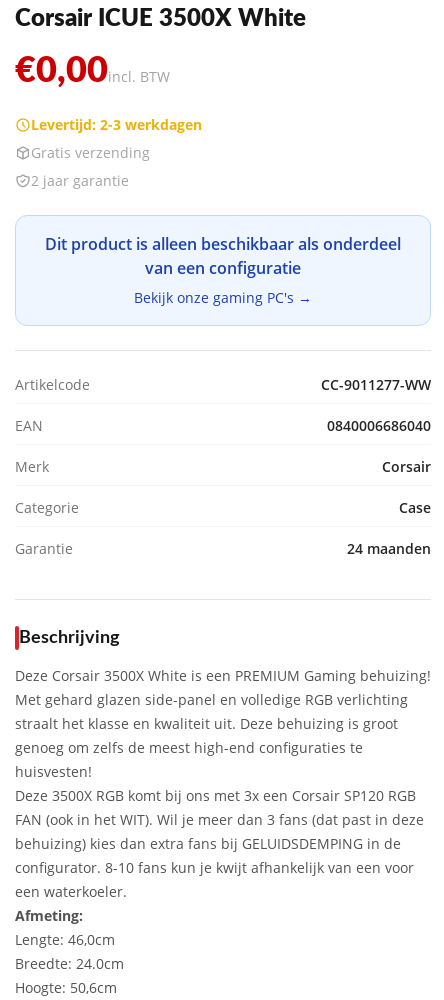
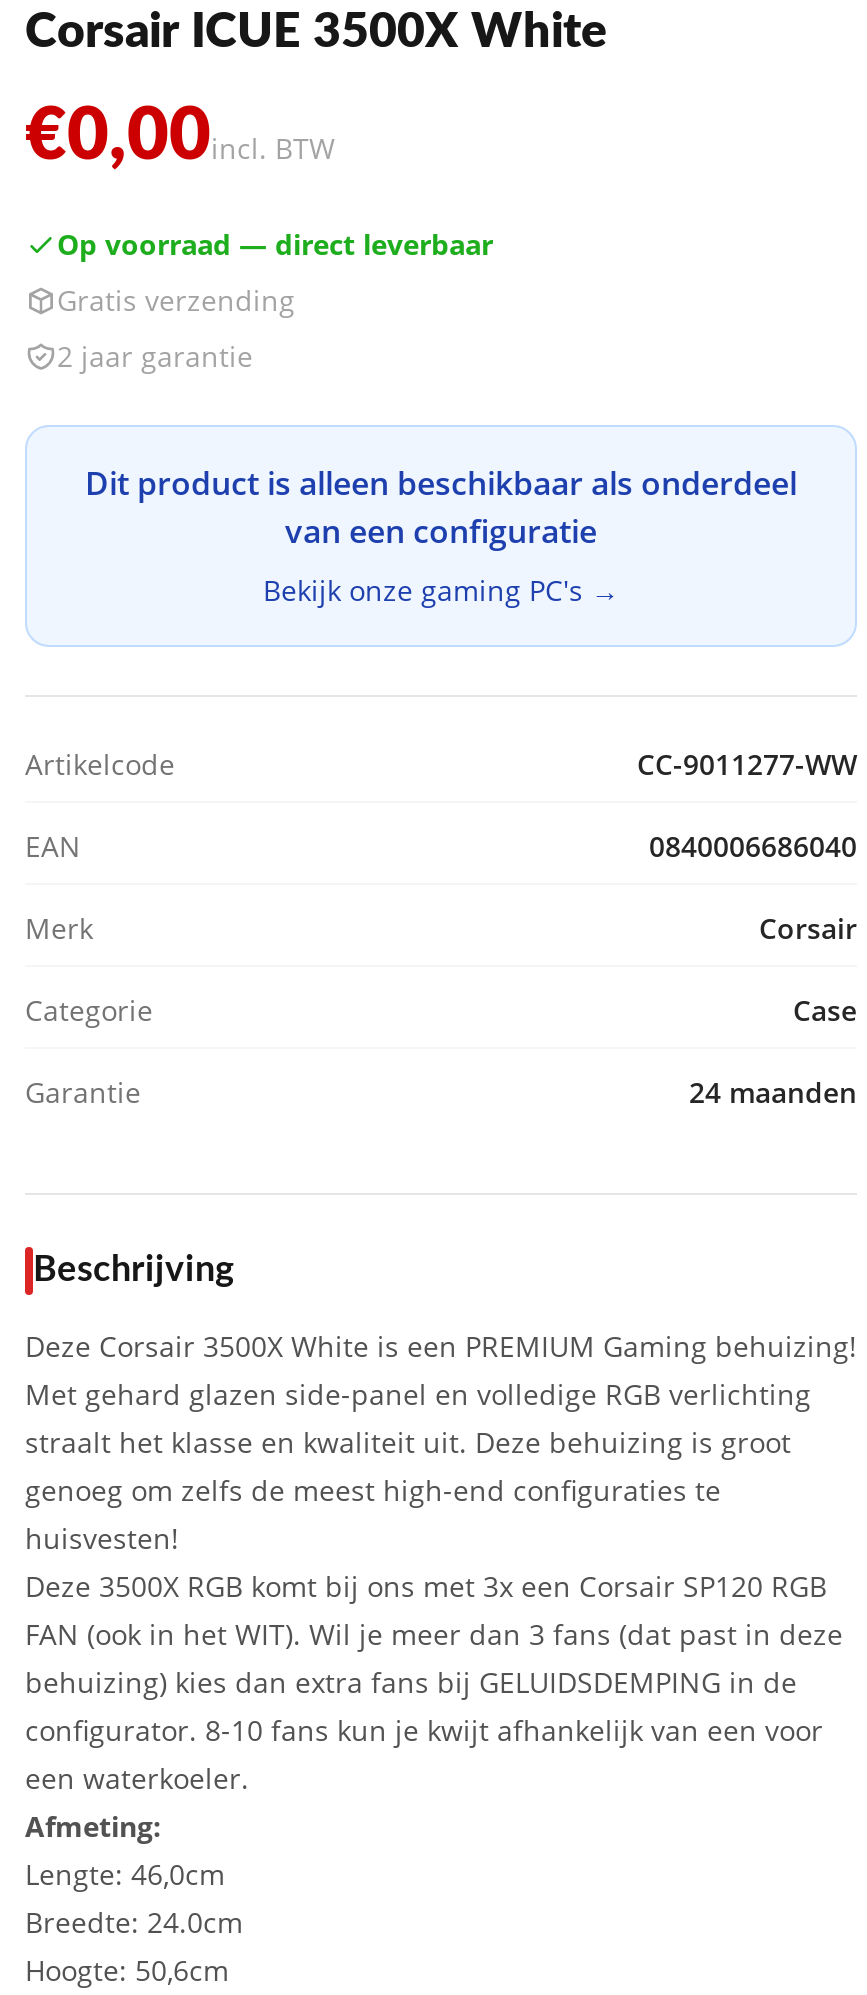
[31,115,202,134] Levertijd: 2-3 werkdagen -> [57,225,493,263] Op voorraad — direct leverbaar

